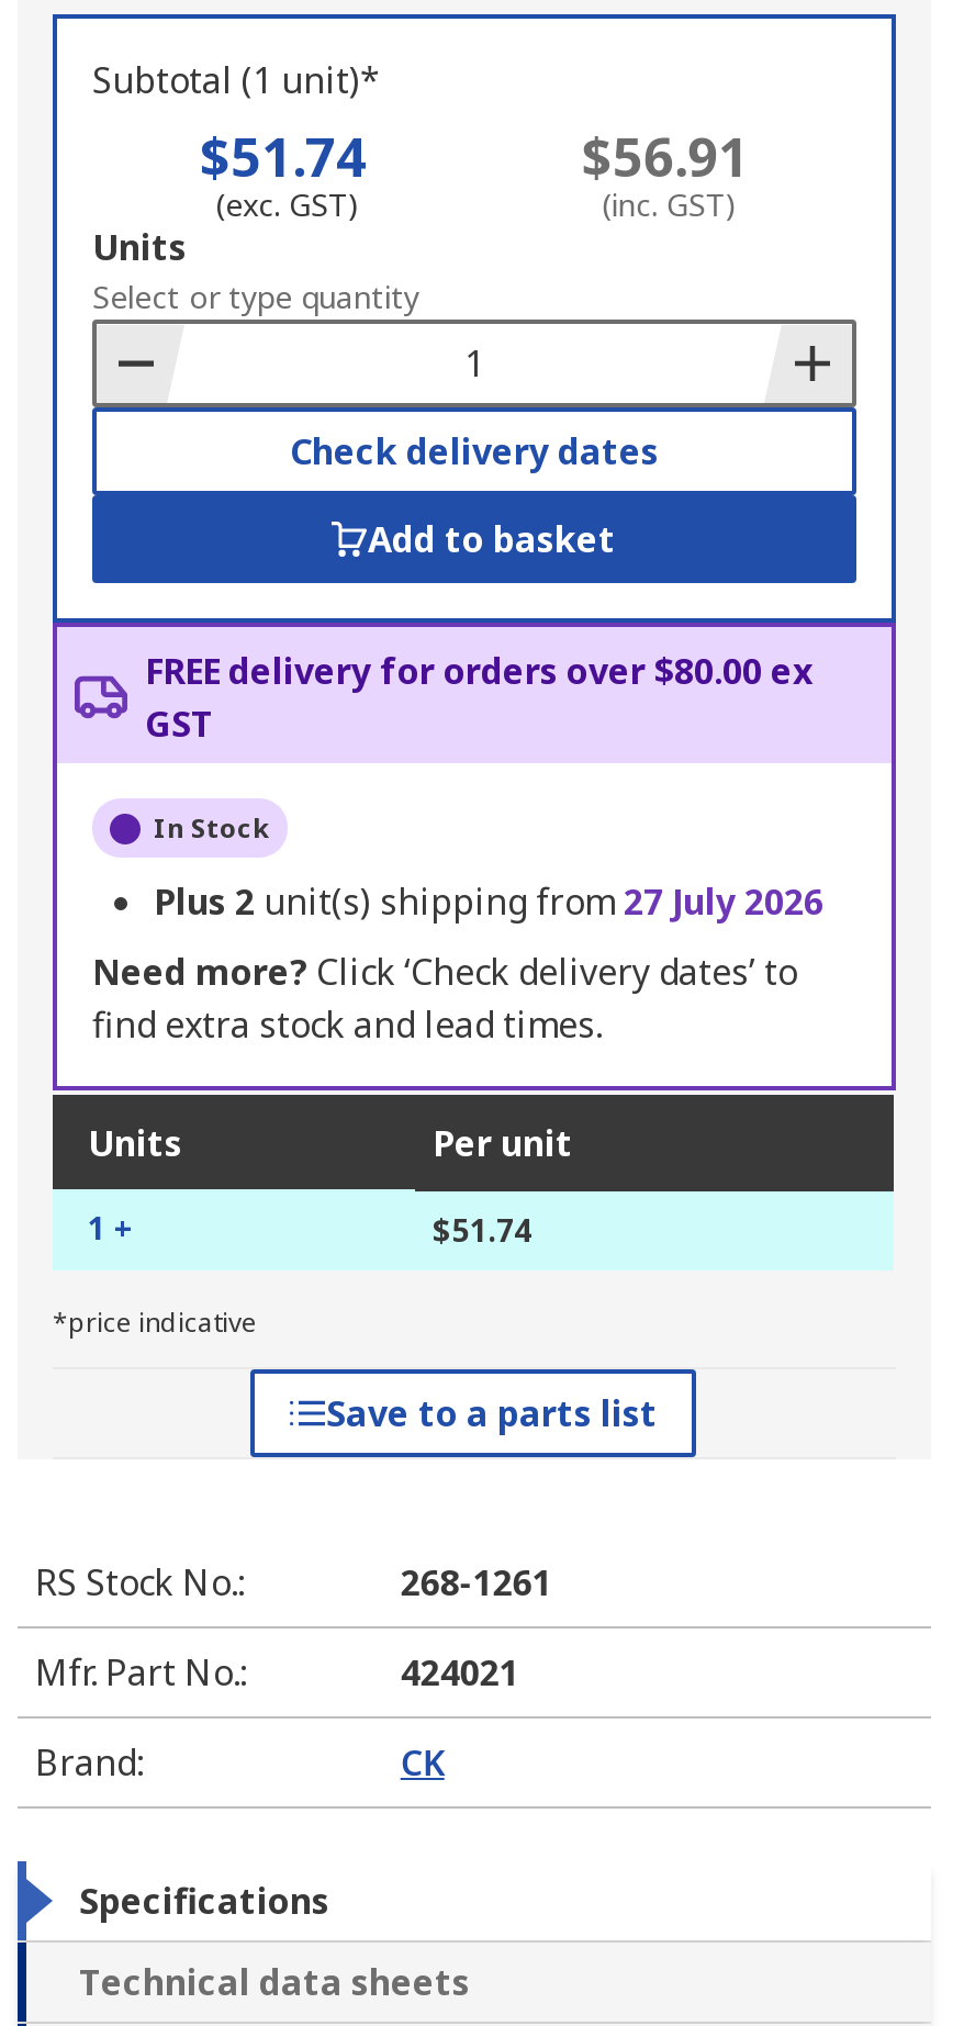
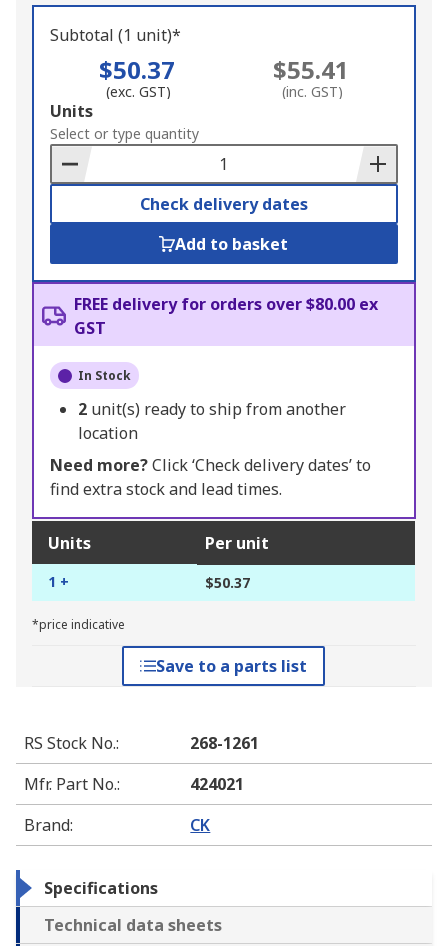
[200,121,367,193] $51.74 -> [99,53,175,86] $50.37
[582,121,749,193] $56.91 -> [273,53,349,86] $55.41
[154,878,823,927] Plus 2 unit(s) shipping from 27 July 2026 -> [78,398,346,444] 2 unit(s) ready to ship from another | location
[433,1210,531,1252] $51.74 -> [205,573,250,592] $50.37

